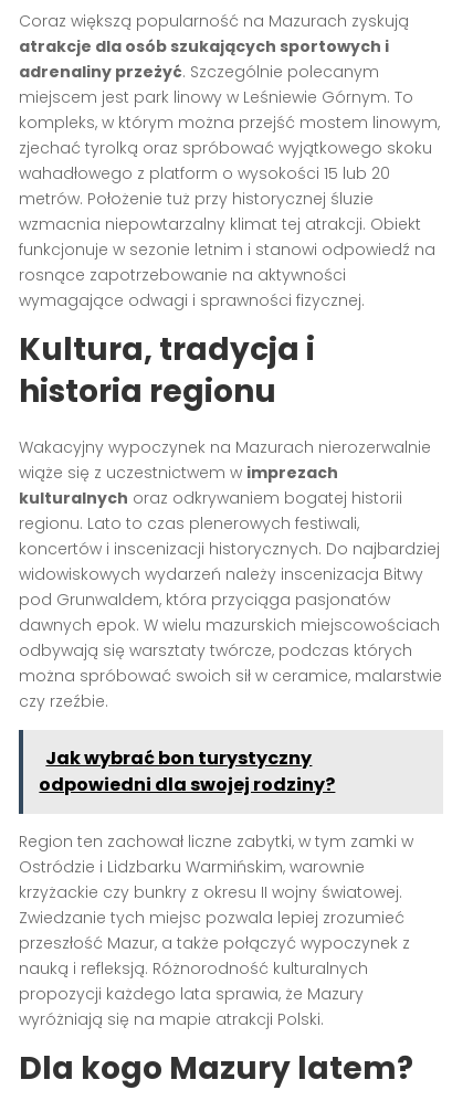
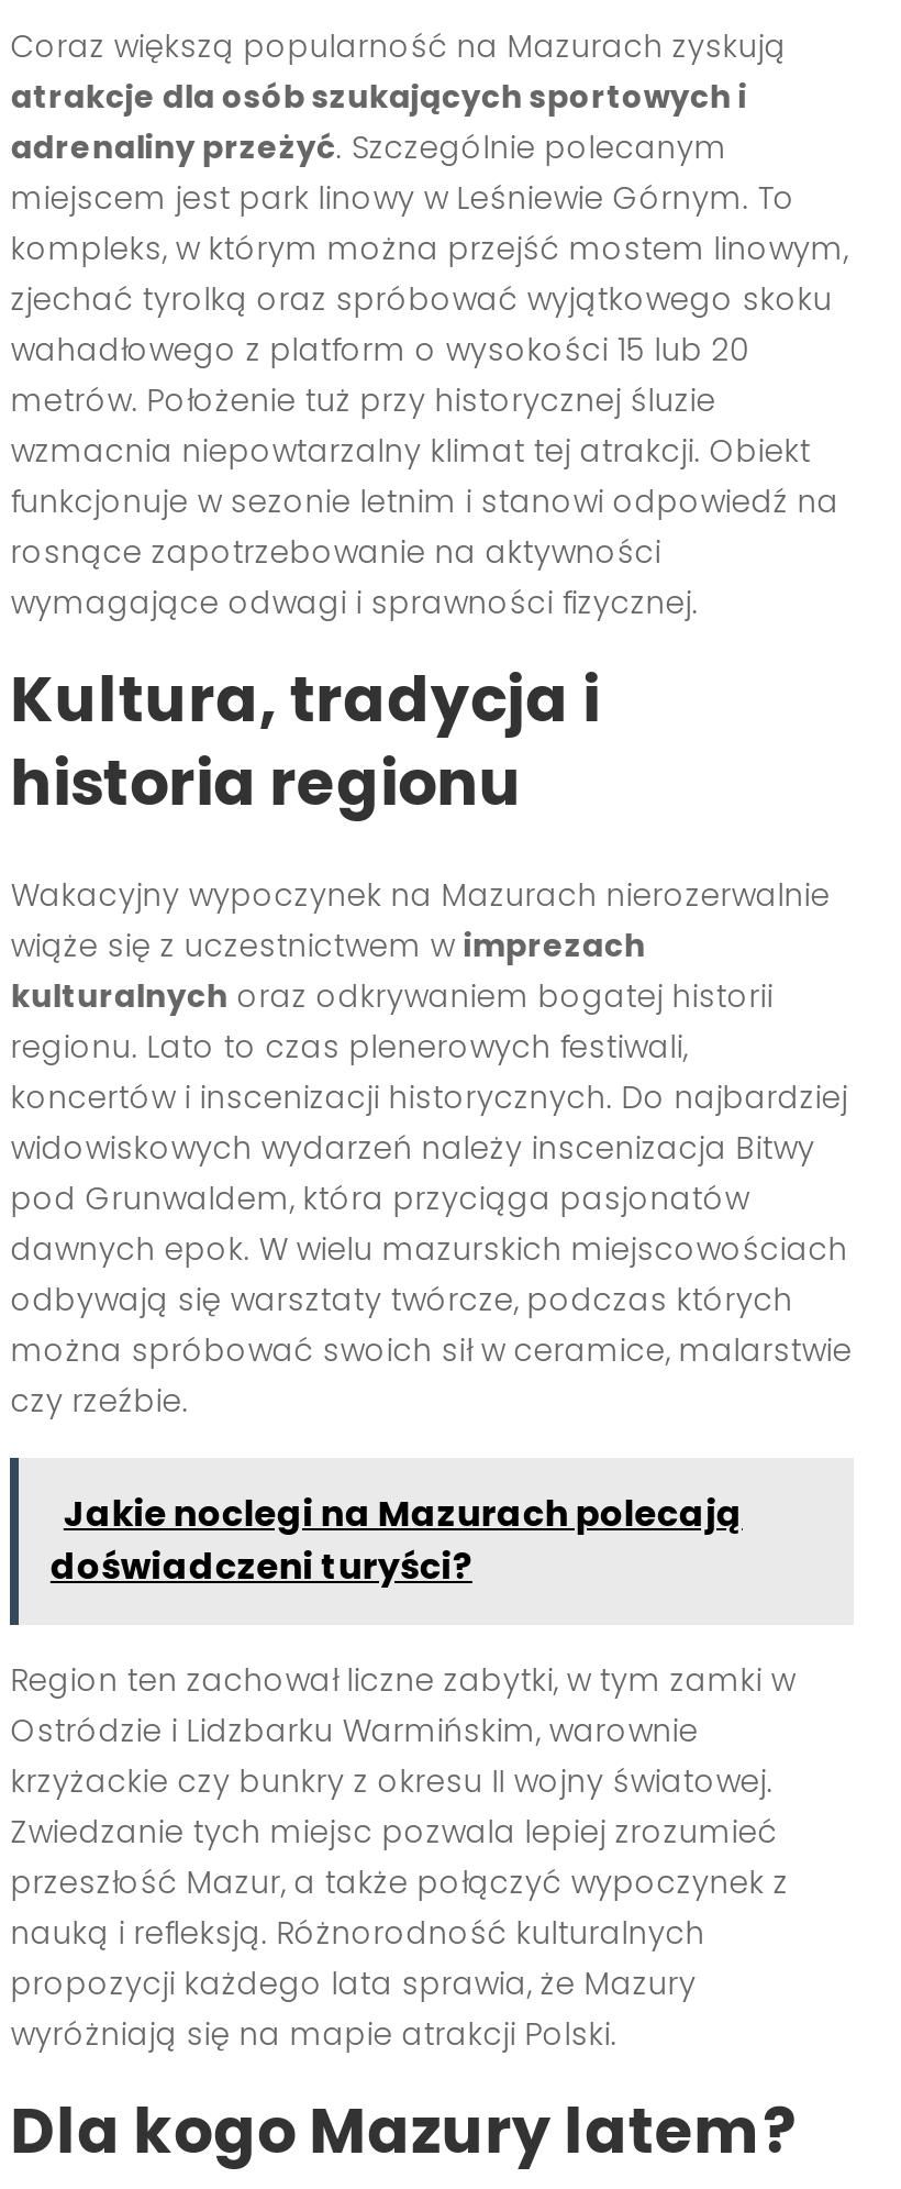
[39,746,335,798] Jak wybrać bon turystyczny | odpowiedni dla swojej rodziny? -> [50,1489,743,1593] Jakie noclegi na Mazurach polecają | doświadczeni turyści?

